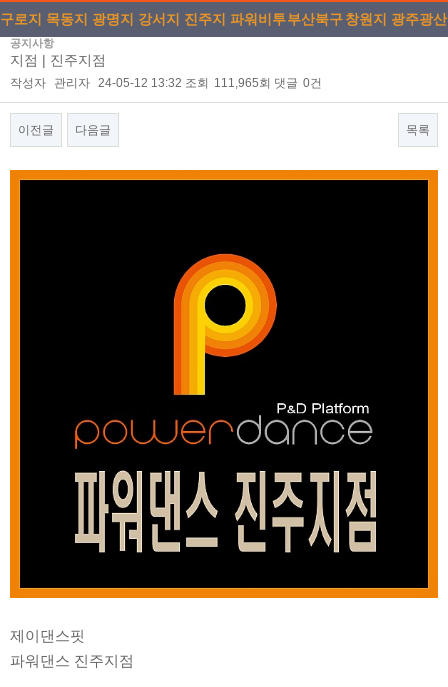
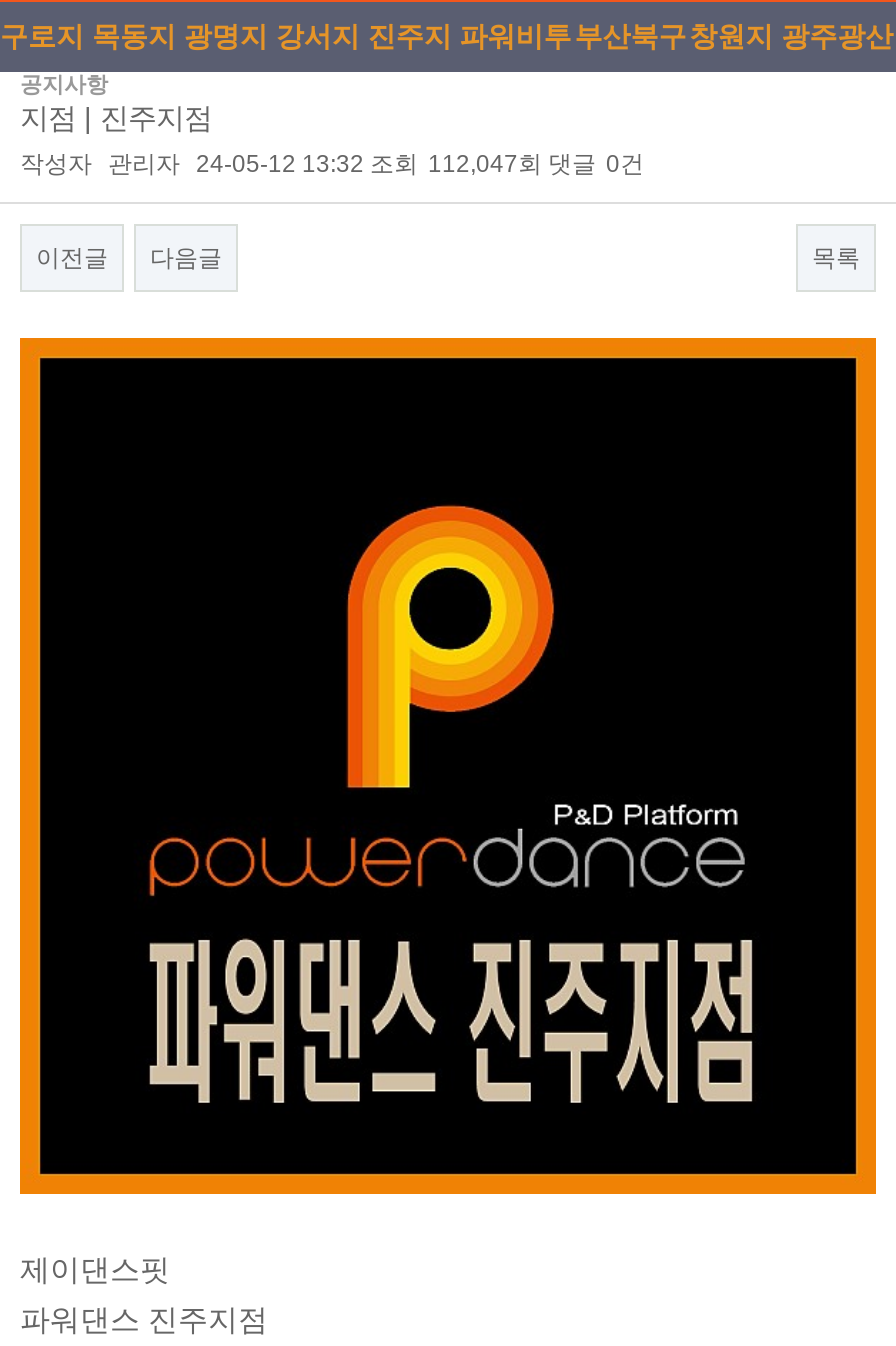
[10,76,322,90] 작성자 관리자 24-05-12 13:32 조회 111,965회 댓글 0건 -> [20,150,644,178] 작성자 관리자 24-05-12 13:32 조회 112,047회 댓글 0건

